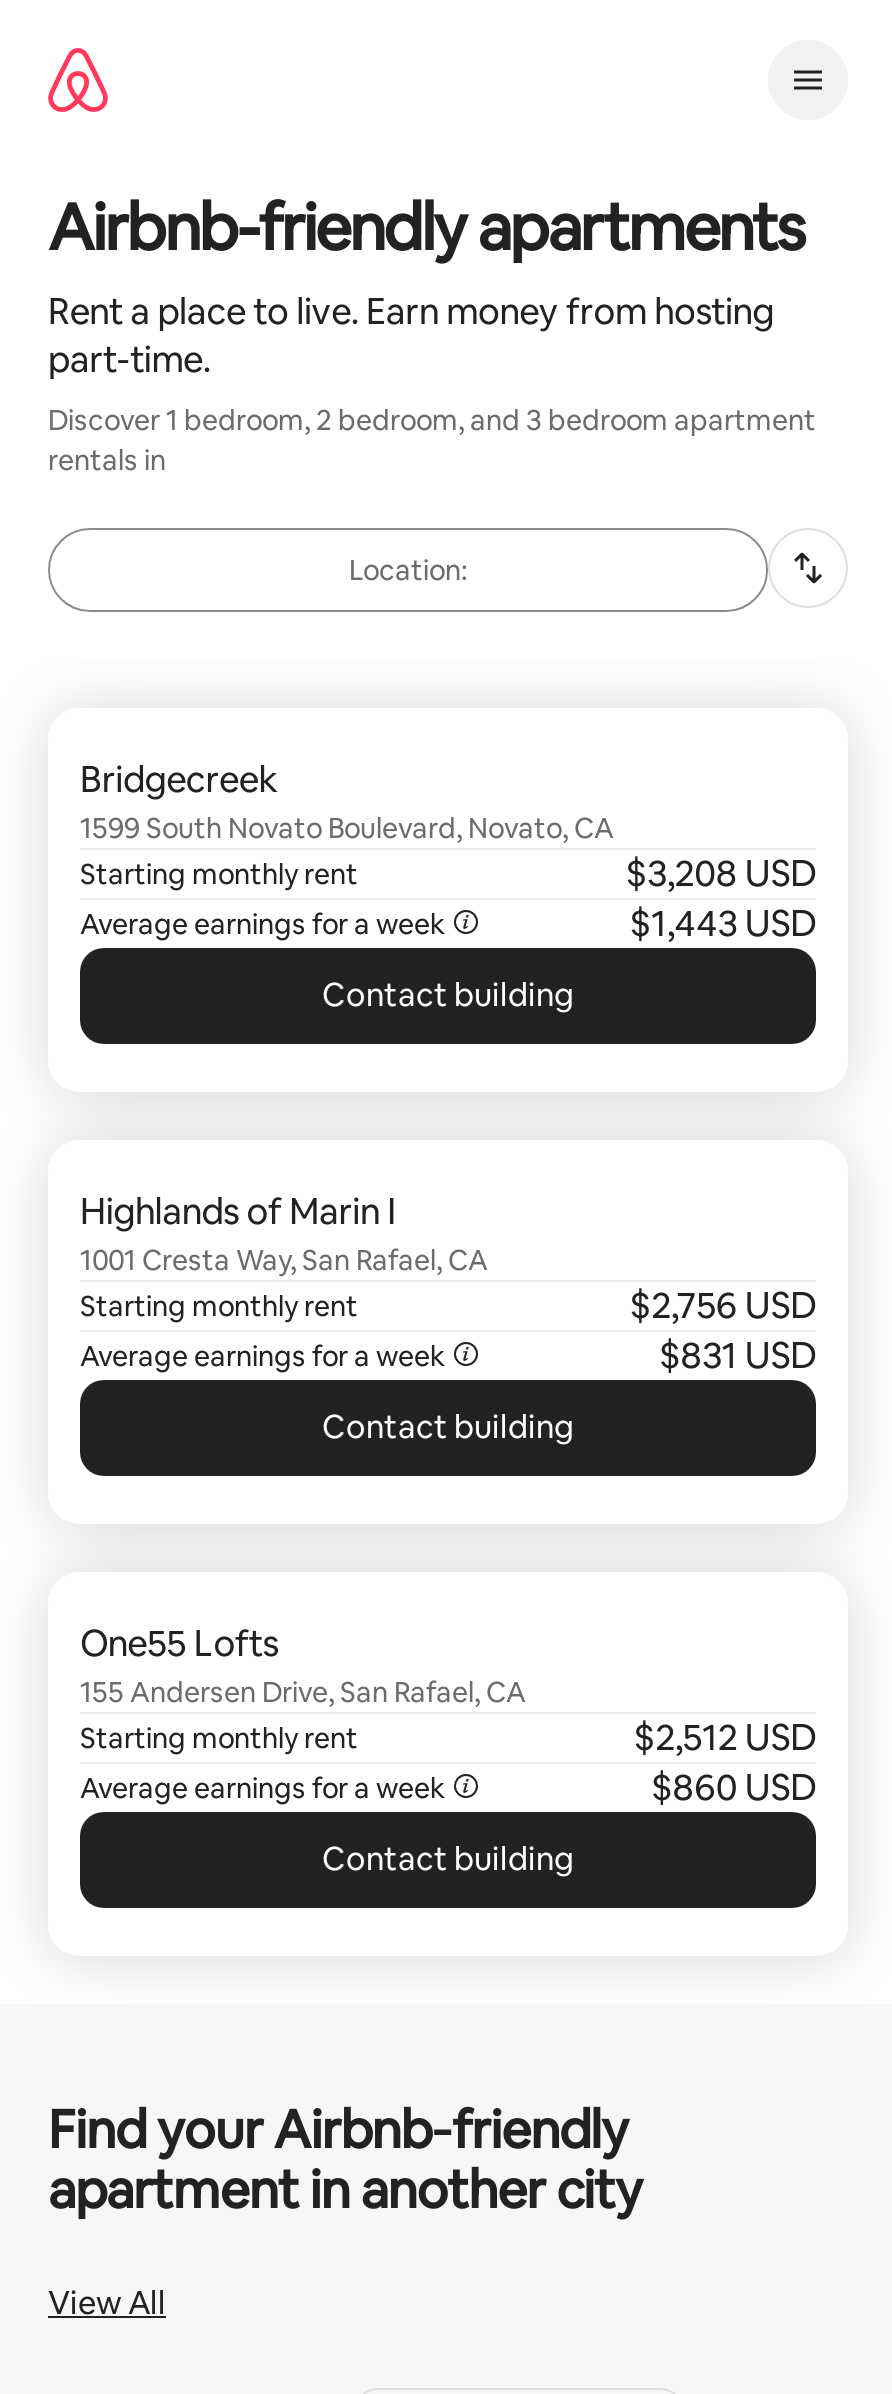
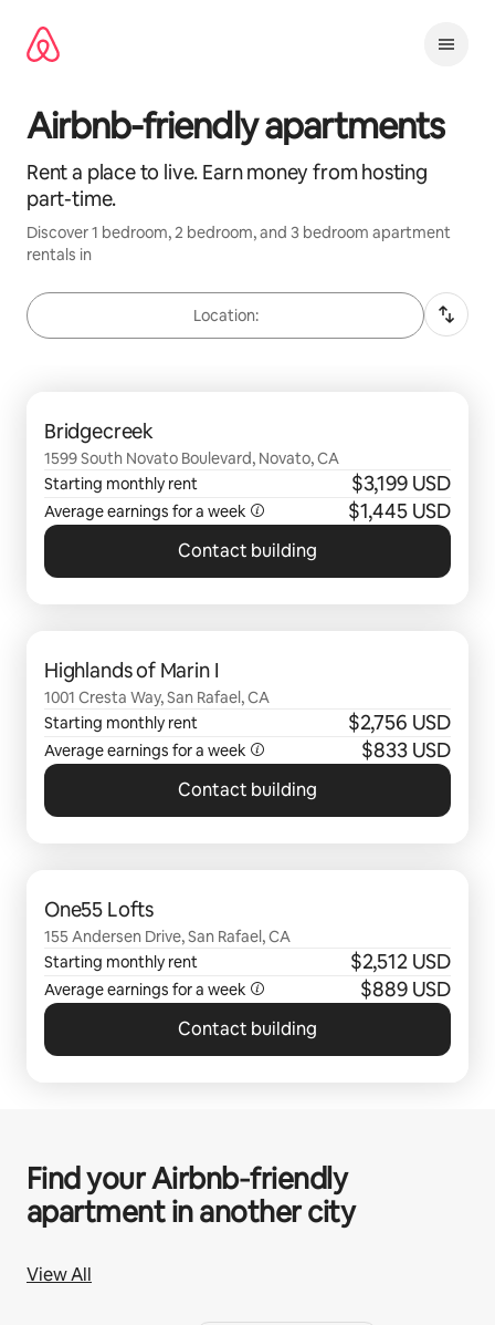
[626,850,816,896] $3,208 USD -> [351,470,451,496] $3,199 USD
[630,900,816,946] $1,443 USD -> [348,498,451,524] $1,445 USD
[659,1332,816,1378] $831 USD -> [362,737,451,763] $833 USD
[651,1764,816,1810] $860 USD -> [361,976,451,1002] $889 USD

